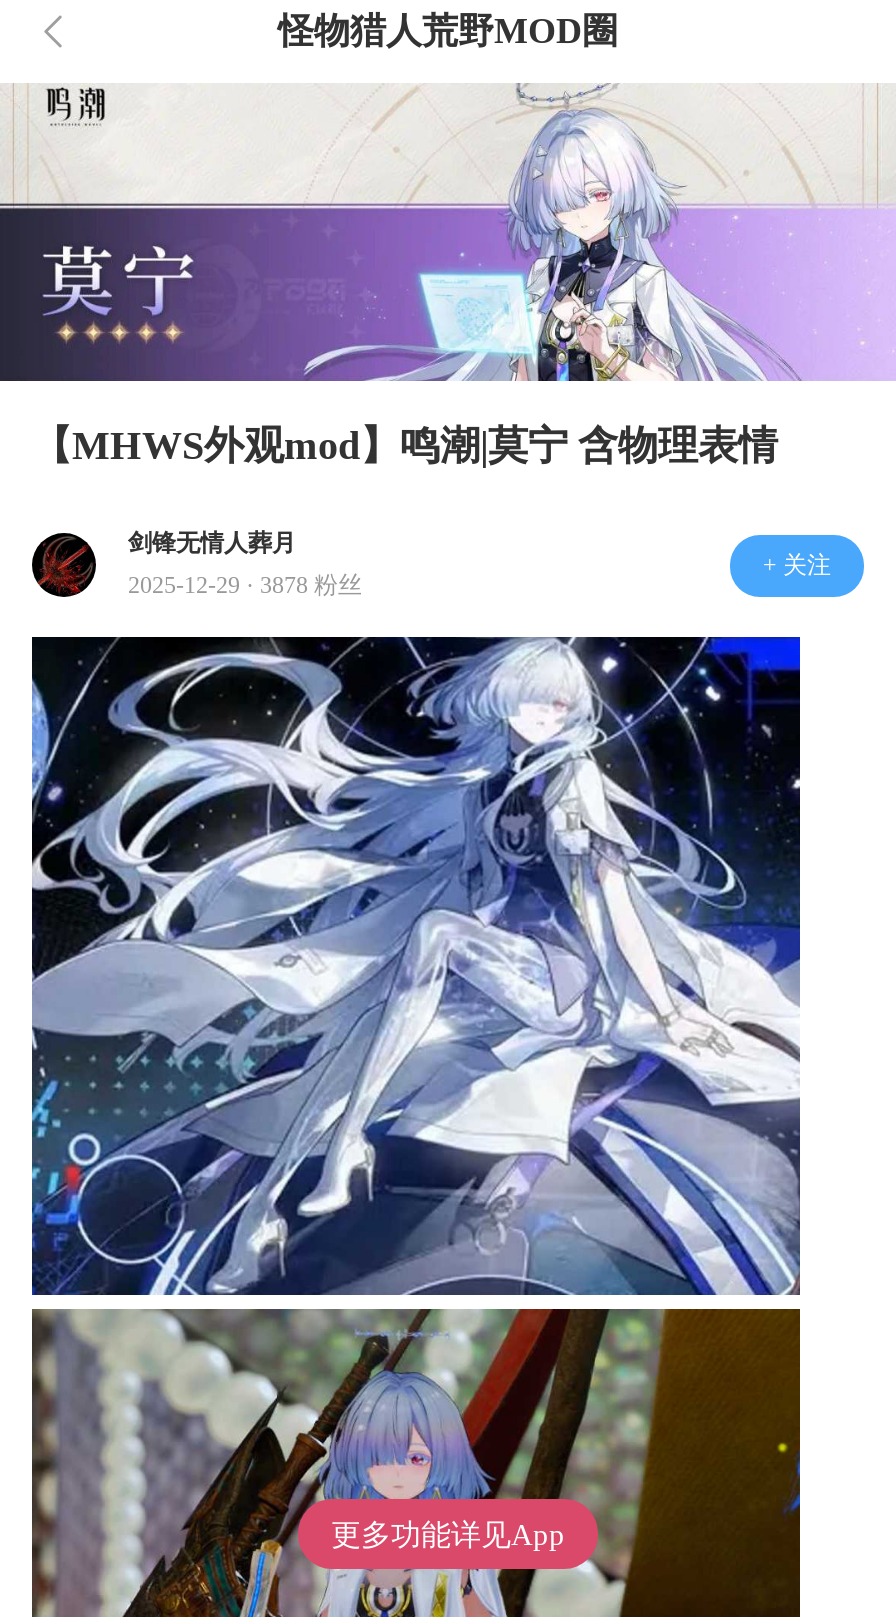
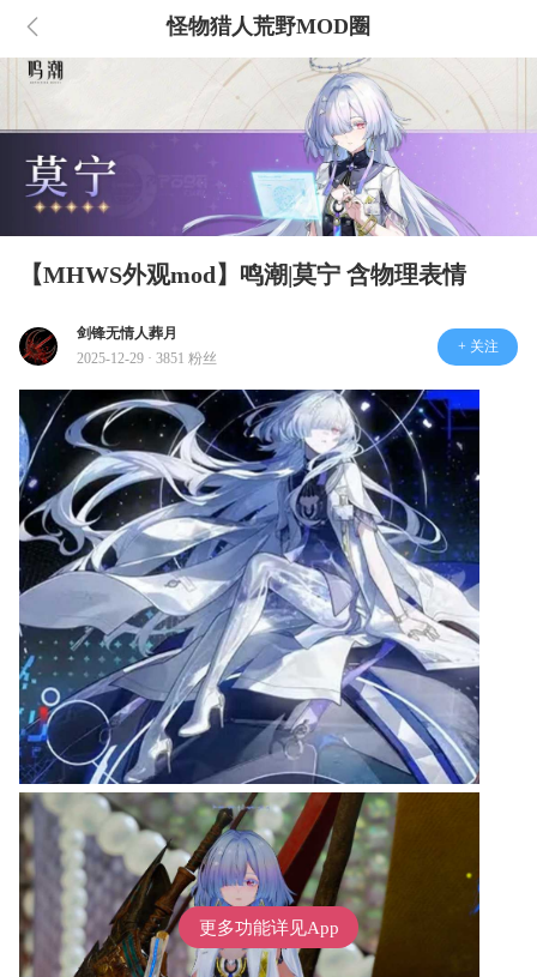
[128,572,362,600] 2025-12-29 · 3878 粉丝 -> [77,350,217,367] 2025-12-29 · 3851 粉丝

